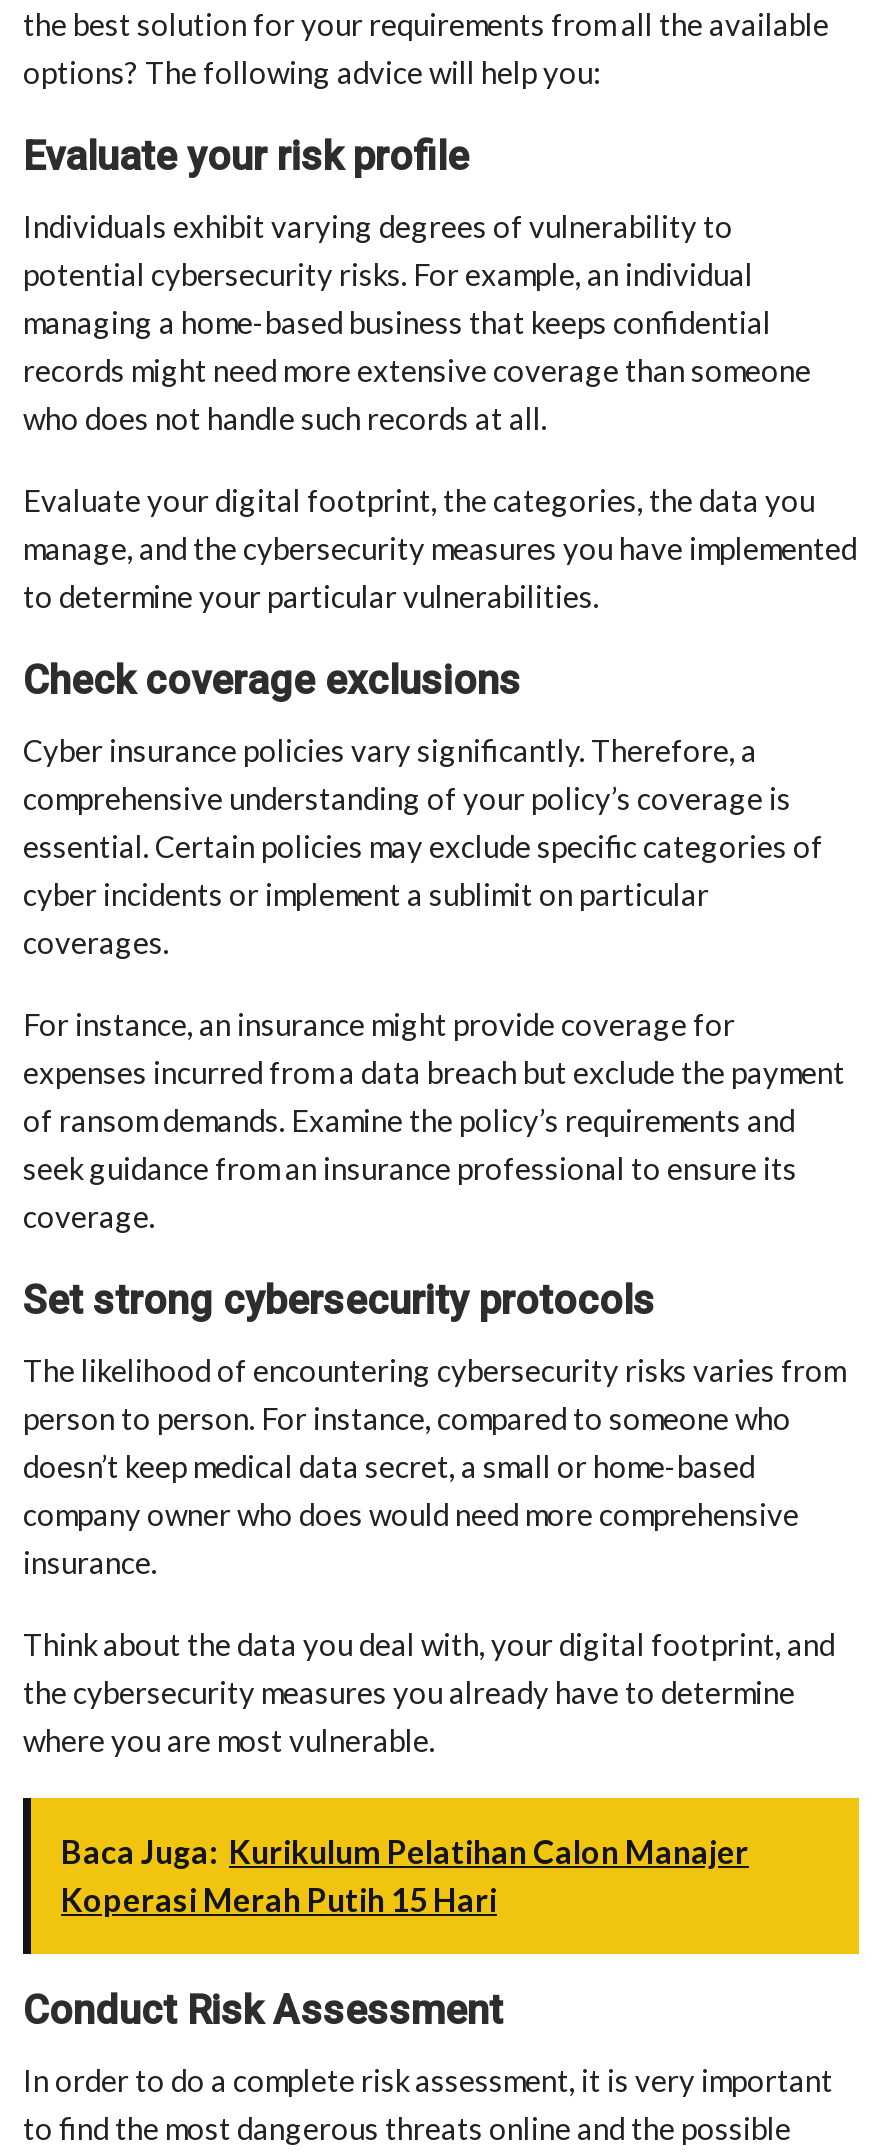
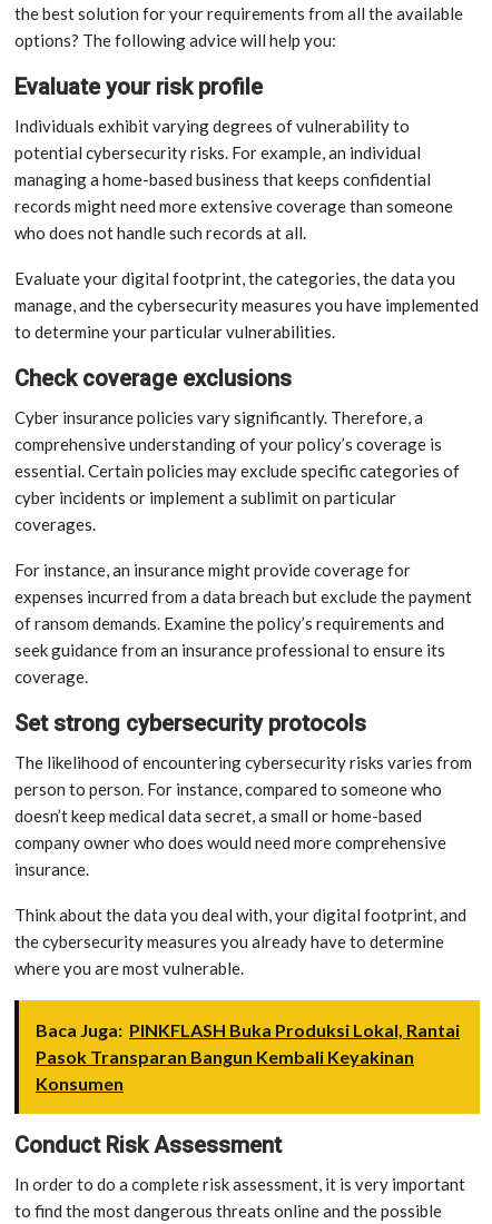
[61,1832,749,1918] Baca Juga: Kurikulum Pelatihan Calon Manajer | Koperasi Merah Putih 15 Hari -> [36,1019,460,1094] Baca Juga: PINKFLASH Buka Produksi Lokal, Rantai | Pasok Transparan Bangun Kembali Keyakinan | Konsumen

